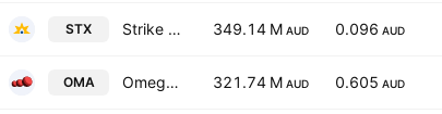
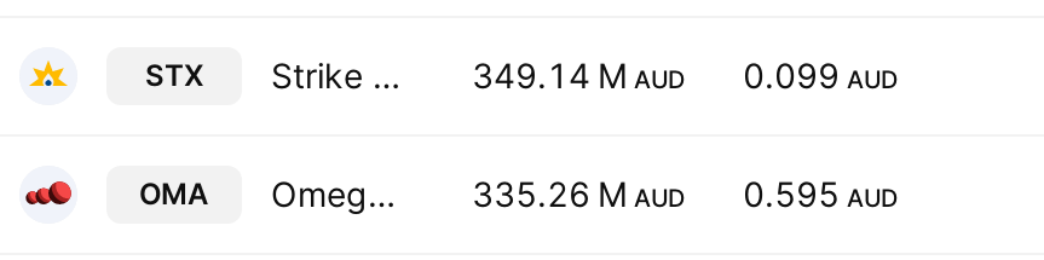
[335,20,405,38] 0.096 AUD -> [743,54,898,96] 0.099 AUD
[213,73,309,91] 321.74 M AUD -> [472,173,685,214] 335.26 M AUD
[335,73,405,91] 0.605 AUD -> [743,173,898,214] 0.595 AUD

